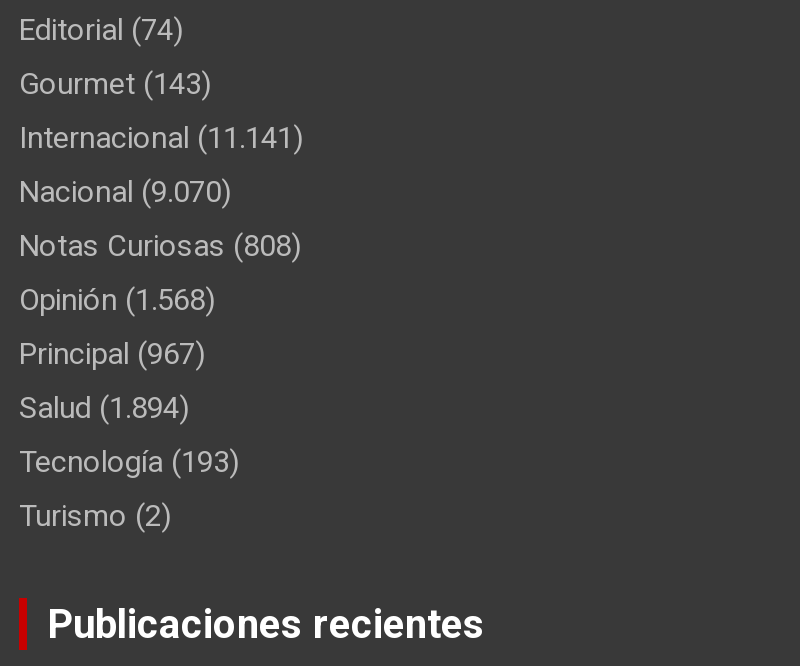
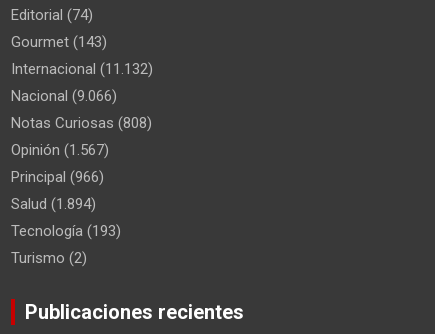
[19,121,303,157] Internacional (11.141) -> [11,60,153,78] Internacional (11.132)
[19,175,231,211] Nacional (9.070) -> [11,87,117,105] Nacional (9.066)
[19,283,215,319] Opinión (1.568) -> [11,141,109,159] Opinión (1.567)
[19,337,205,373] Principal (967) -> [11,168,104,186] Principal (966)

